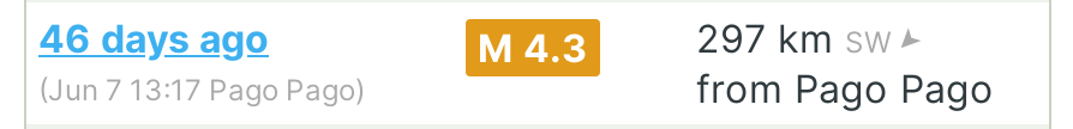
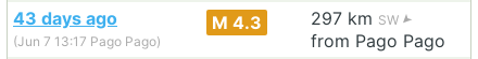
[38,15,269,63] 46 days ago -> [13,8,117,29] 43 days ago

